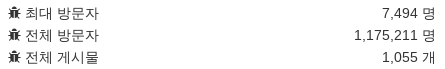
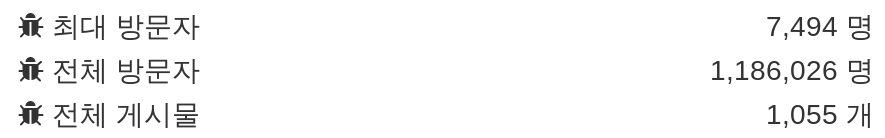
[354,27,436,43] 1,175,211 명 -> [710,54,874,86] 1,186,026 명

